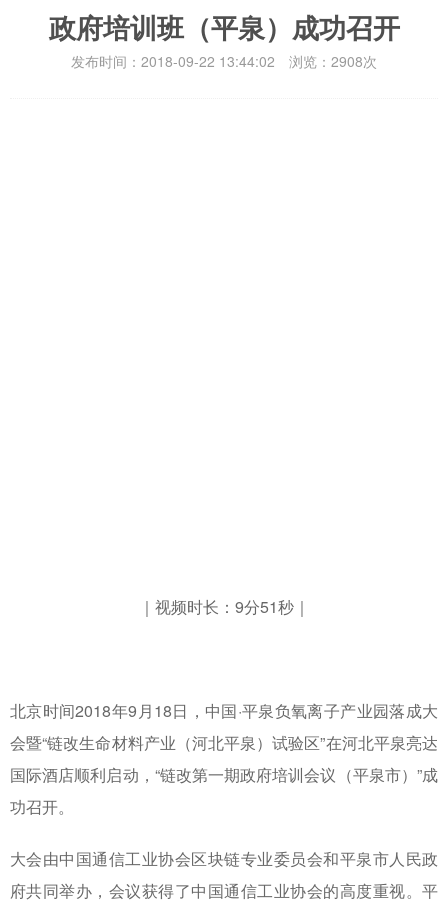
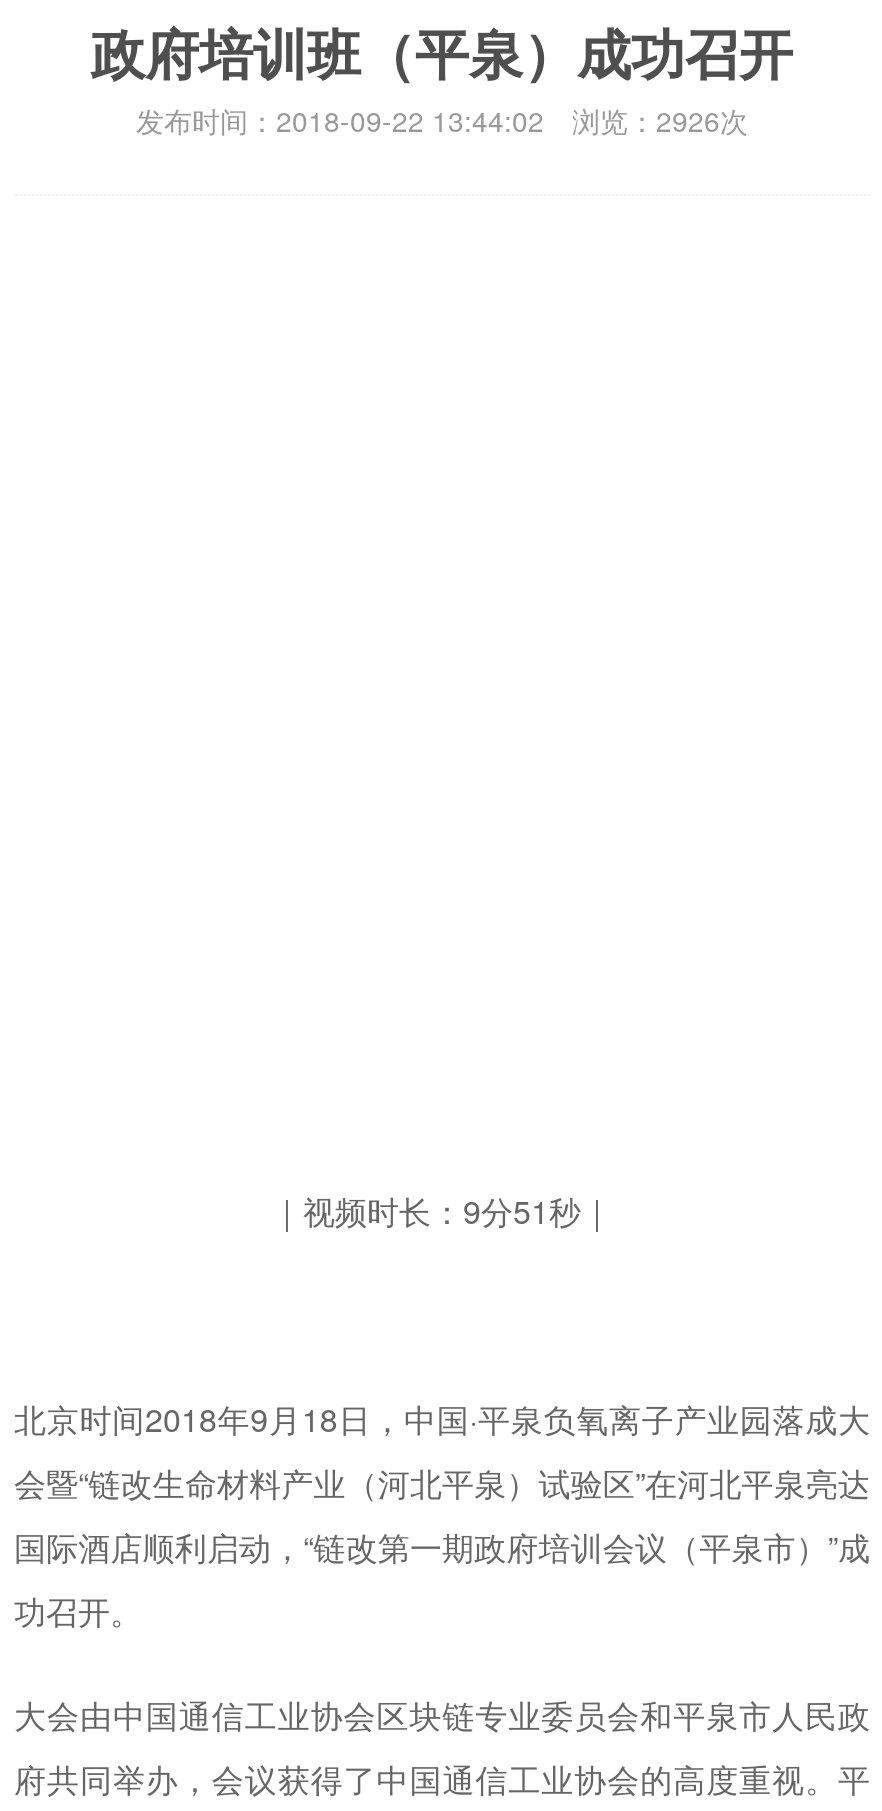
[71,51,377,71] 发布时间：2018-09-22 13:44:02 浏览：2908次 -> [136,100,748,140] 发布时间：2018-09-22 13:44:02 浏览：2926次

